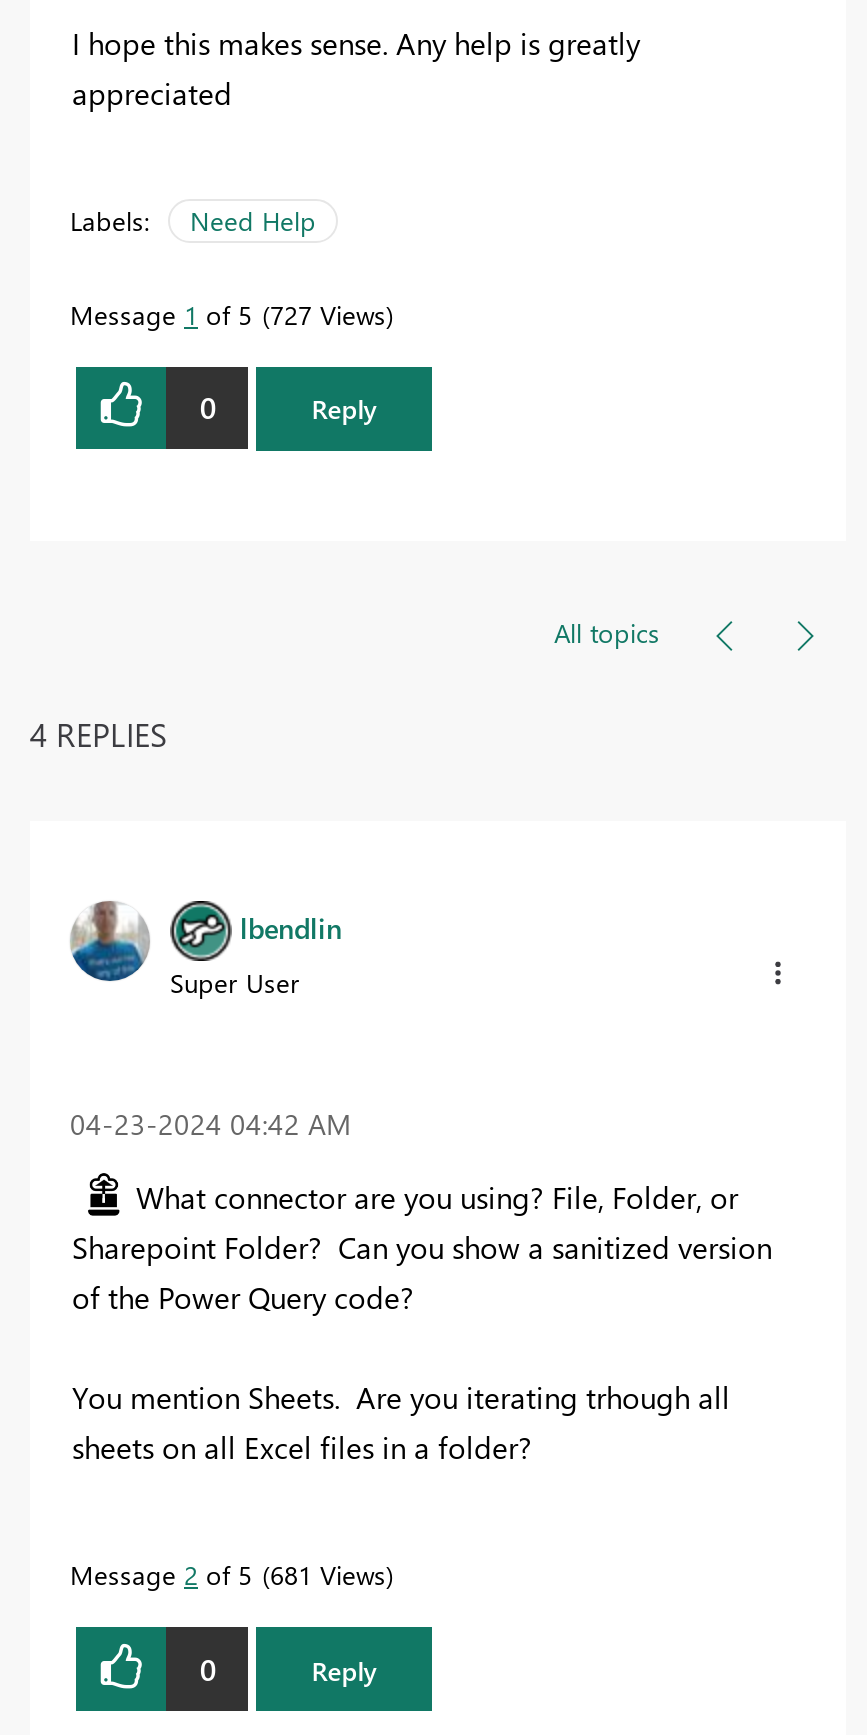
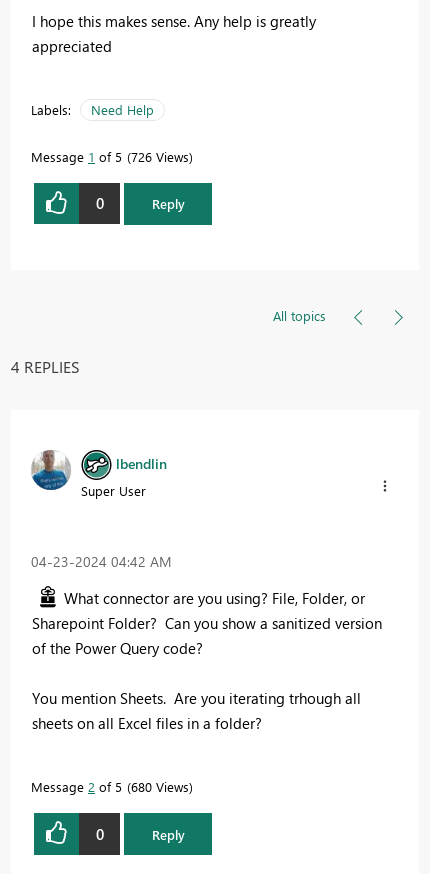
[70,296,386,330] Message 1 of 5 727 Views -> [31,148,189,165] Message 1 of 5 726 Views
[70,1557,386,1591] Message 2 of 5 681 Views -> [31,778,189,795] Message 2 of 5 680 Views

